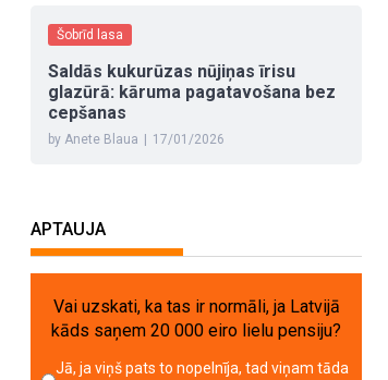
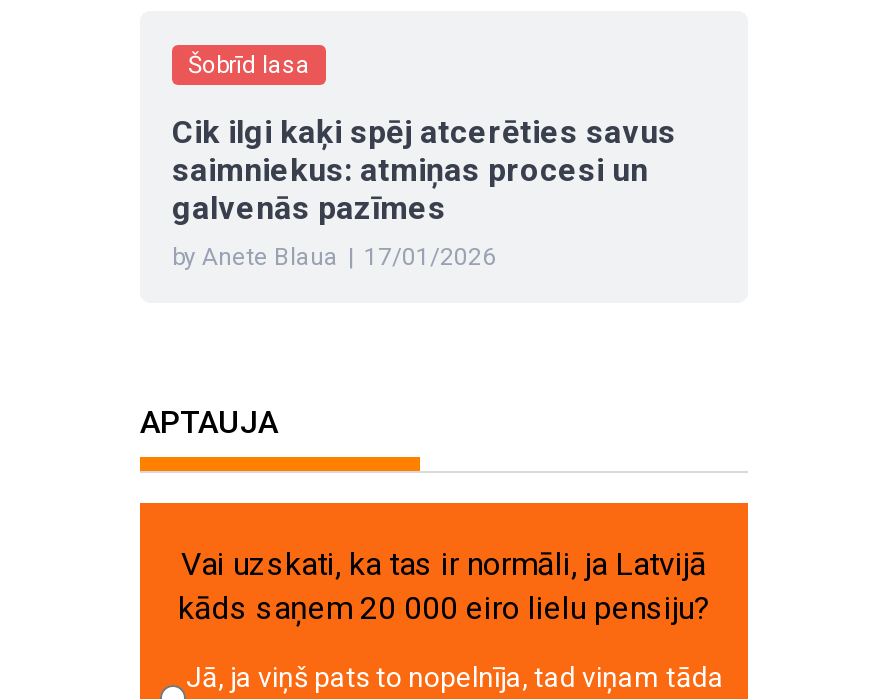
[48,61,336,123] Saldās kukurūzas nūjiņas īrisu | glazūrā: kāruma pagatavošana bez | cepšanas -> [172,113,676,227] Cik ilgi kaķi spēj atcerēties savus | saimniekus: atmiņas procesi un | galvenās pazīmes

